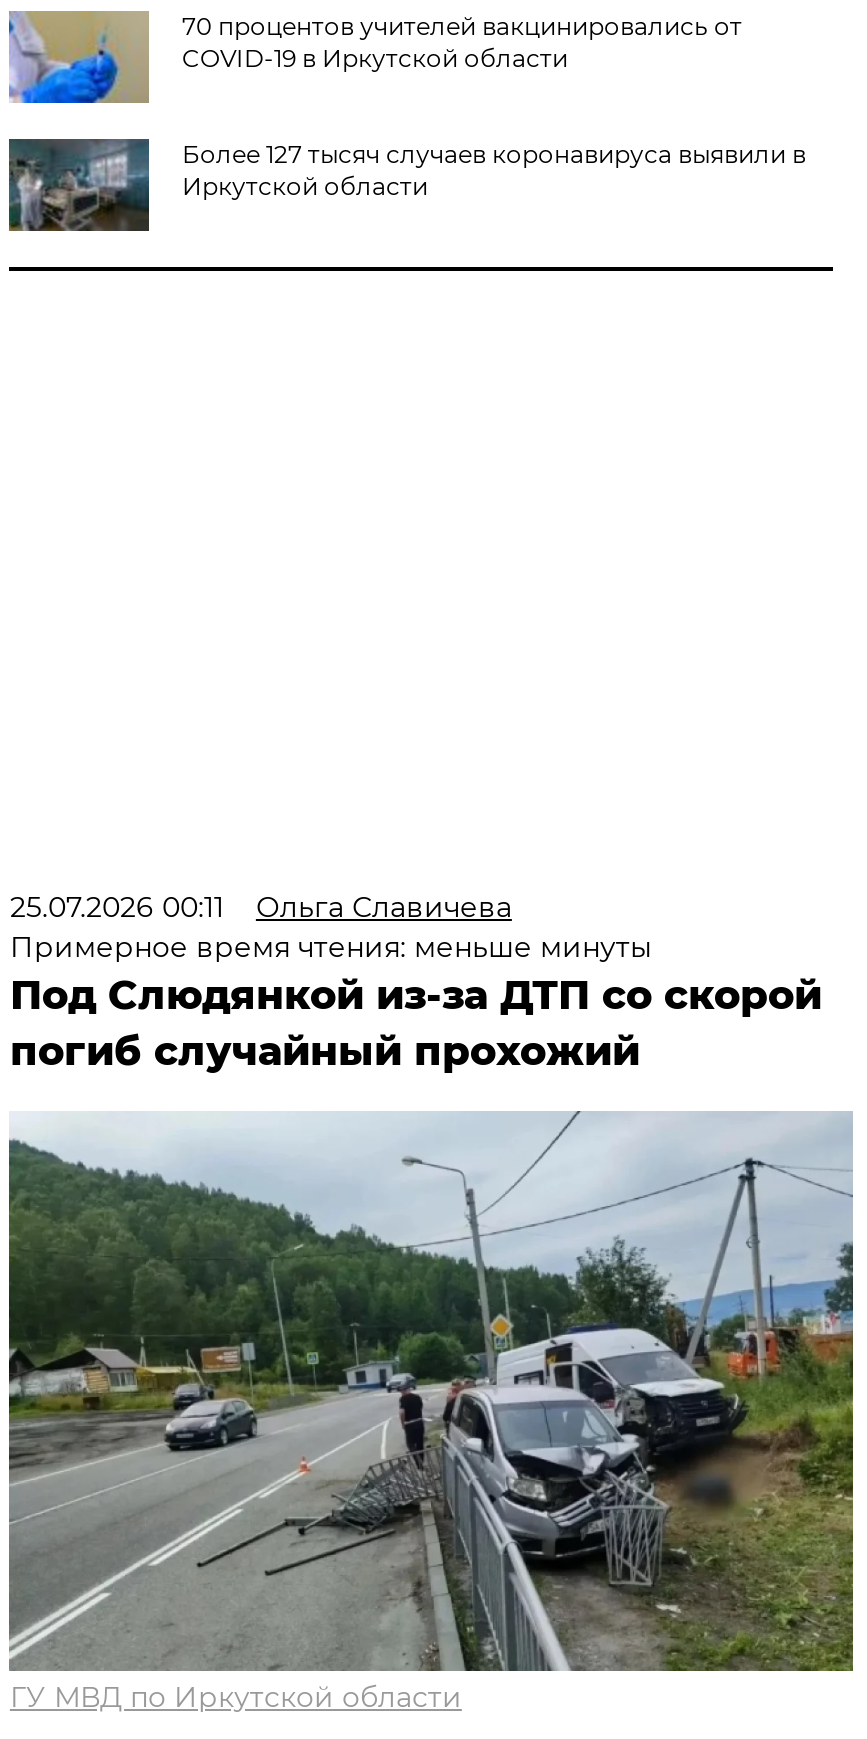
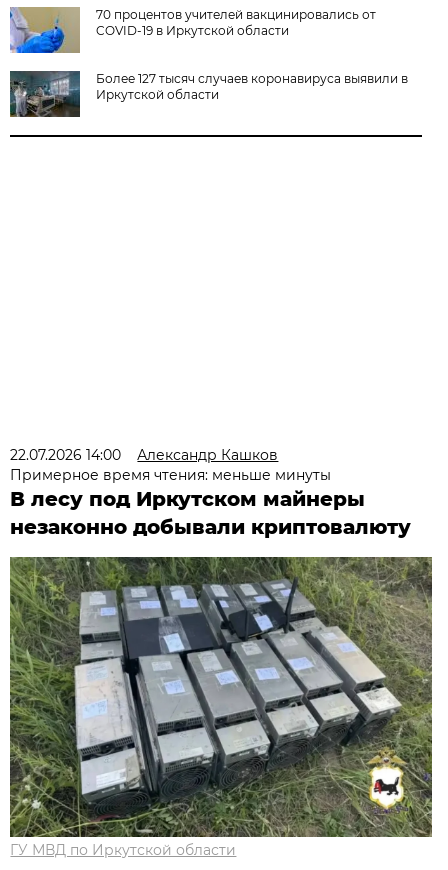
[10,889,512,925] 25.07.2026 00:11 | Ольга Славичева -> [10,446,278,464] 22.07.2026 14:00 | Александр Кашков
[10,971,822,1075] Под Слюдянкой из-за ДТП со скорой | погиб случайный прохожий -> [10,487,411,539] В лесу под Иркутском майнеры | незаконно добывали криптовалюту
[9,1111,853,1671] [image] -> [9,556,432,837] [image]

